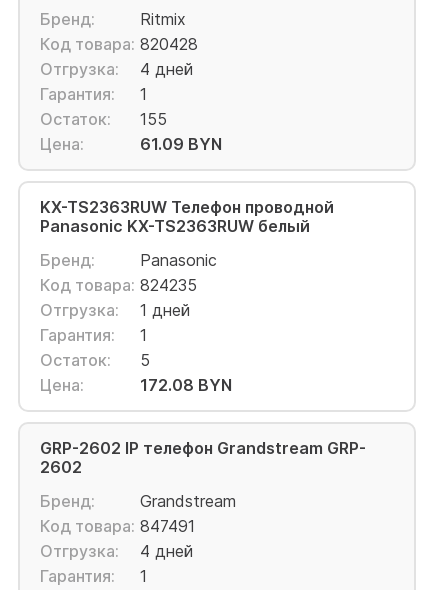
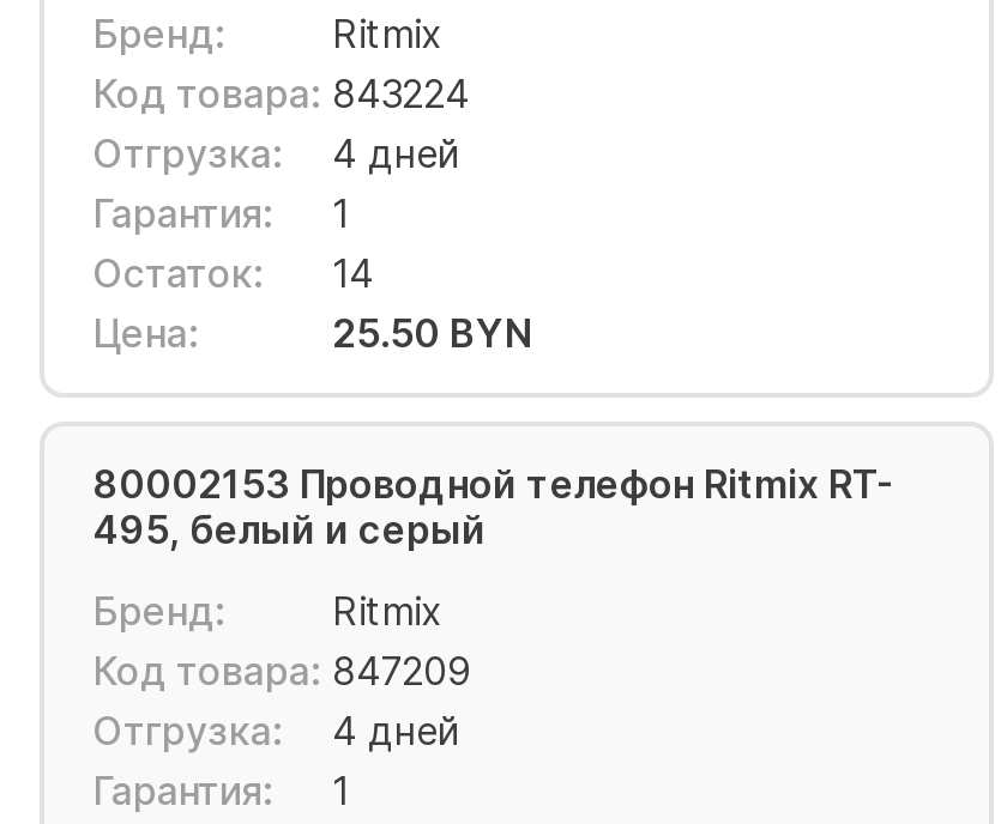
[40,34,198,54] Код товара: 820428 -> [92,69,469,117] Код товара: 843224
[40,109,167,129] Остаток: 155 -> [92,249,373,297] Остаток: 14
[140,134,222,154] 61.09 BYN -> [332,309,531,357] 25.50 BYN
[40,197,334,236] KX-TS2363RUW Телефон проводной | Panasonic KX-TS2363RUW белый -> [92,460,893,553] 80002153 Проводной телефон Ritmix RT- | 495, белый и серый
[40,250,366,536] Panasonic | Код товара: 824235 | Отгрузка: | 1 дней | Гарантия: | 1 | Остаток: | 5 | Цена: | 172.08 BYN | GRP-2602 IP телефон Grandstream GRP- | 2602 | Бренд: | Grandstream | Код товара: 847491 -> [92,587,471,695] Ritmix | Код товара: 847209

